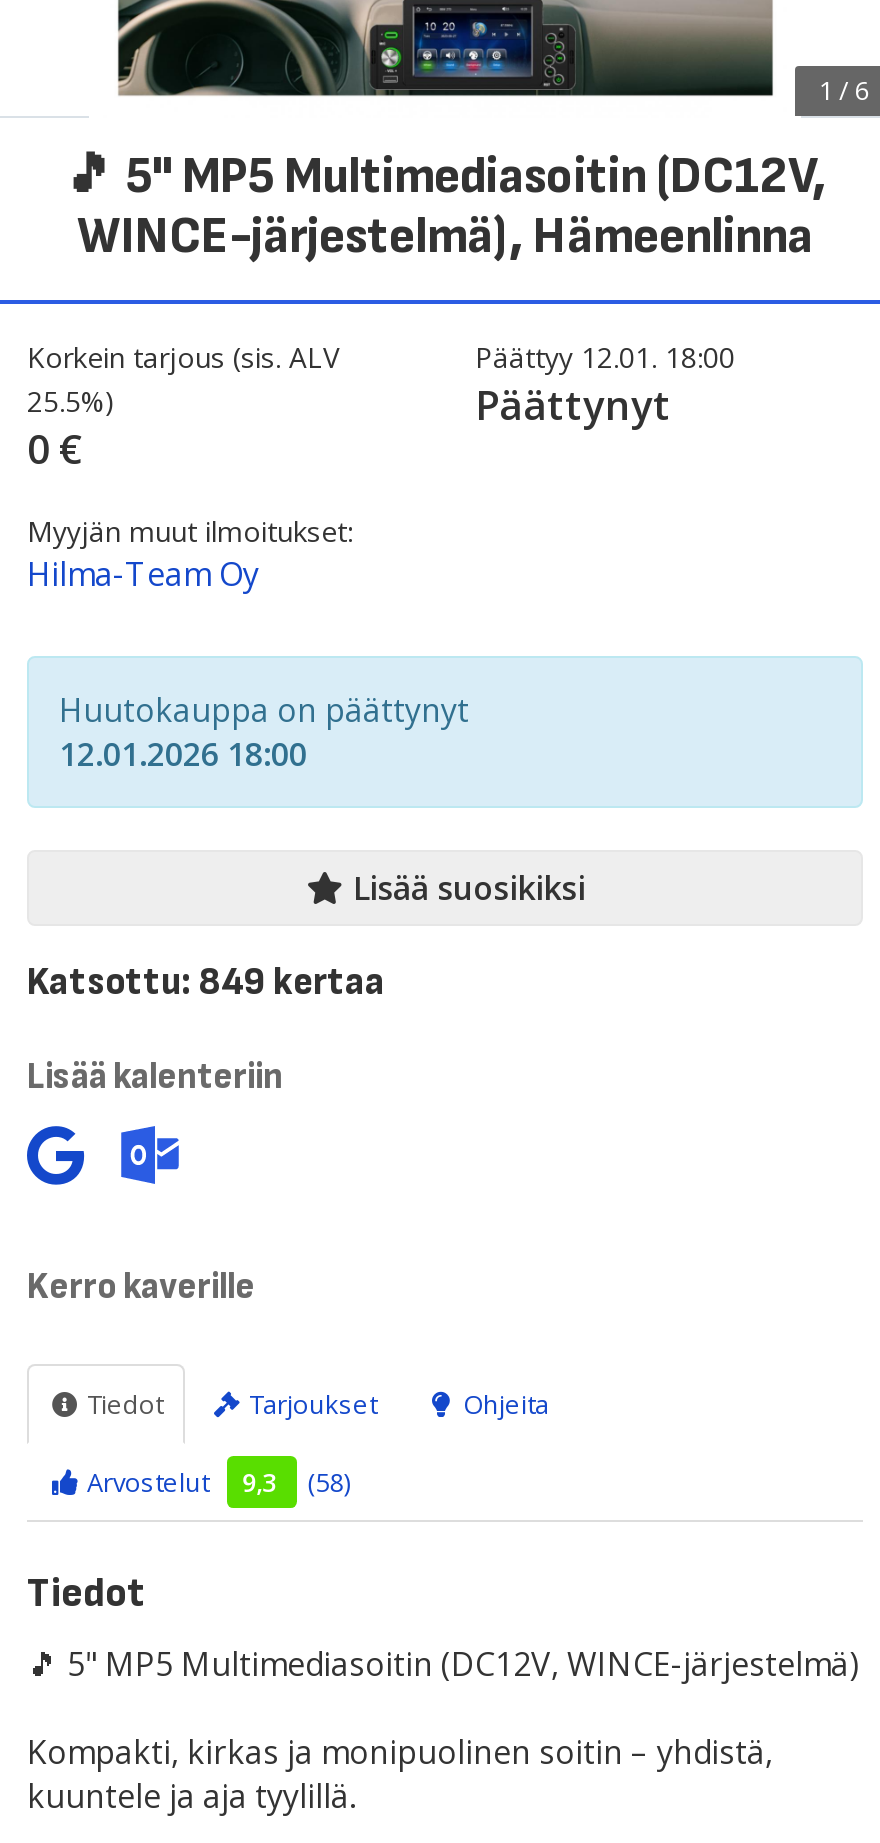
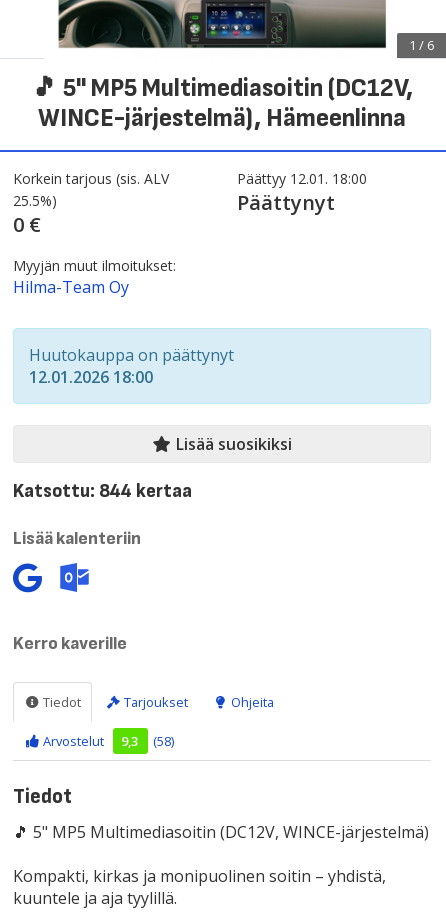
[27,960,385,1006] Katsottu: 849 kertaa -> [13,480,192,503] Katsottu: 844 kertaa

